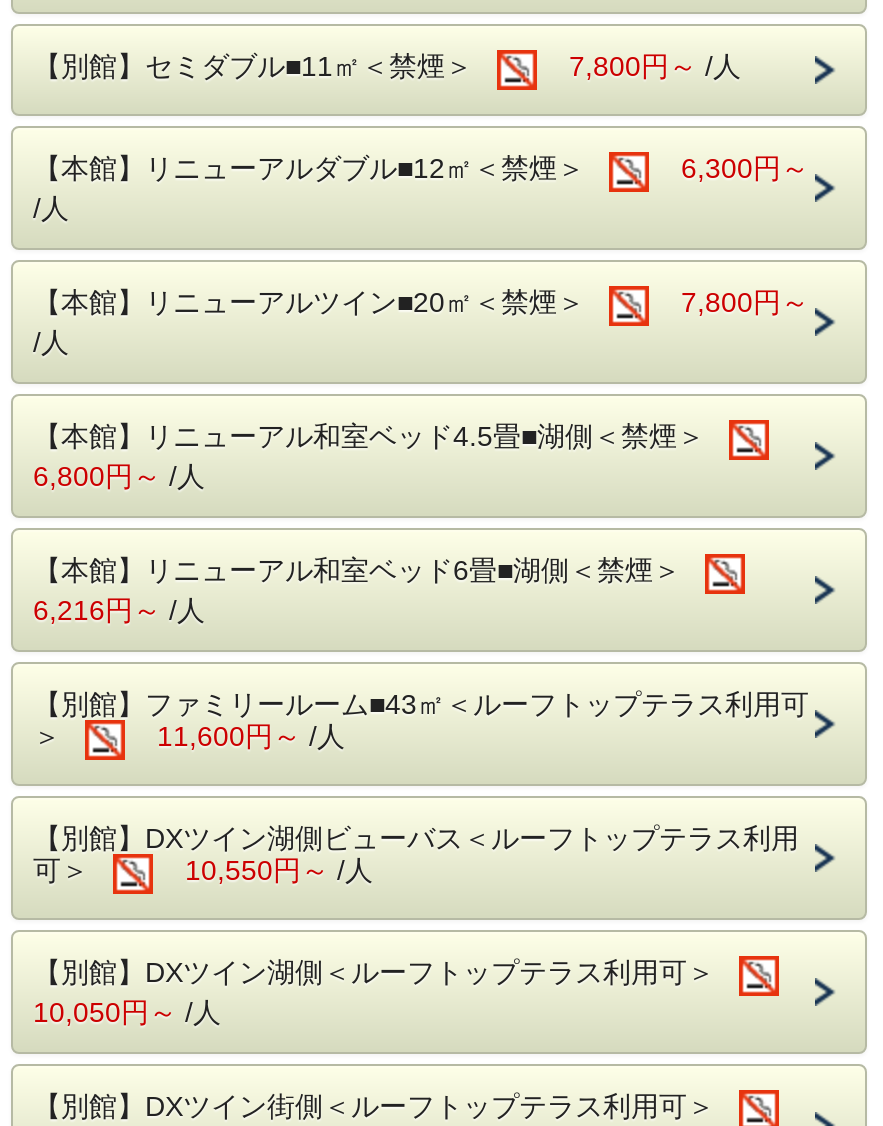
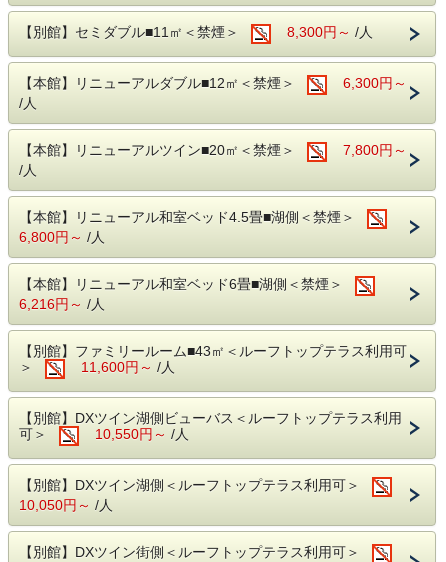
[569,50,741,82] 7,800円～/人 -> [287,24,373,40] 8,300円～/人

